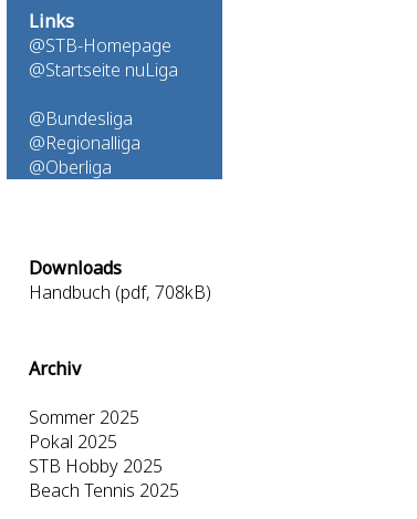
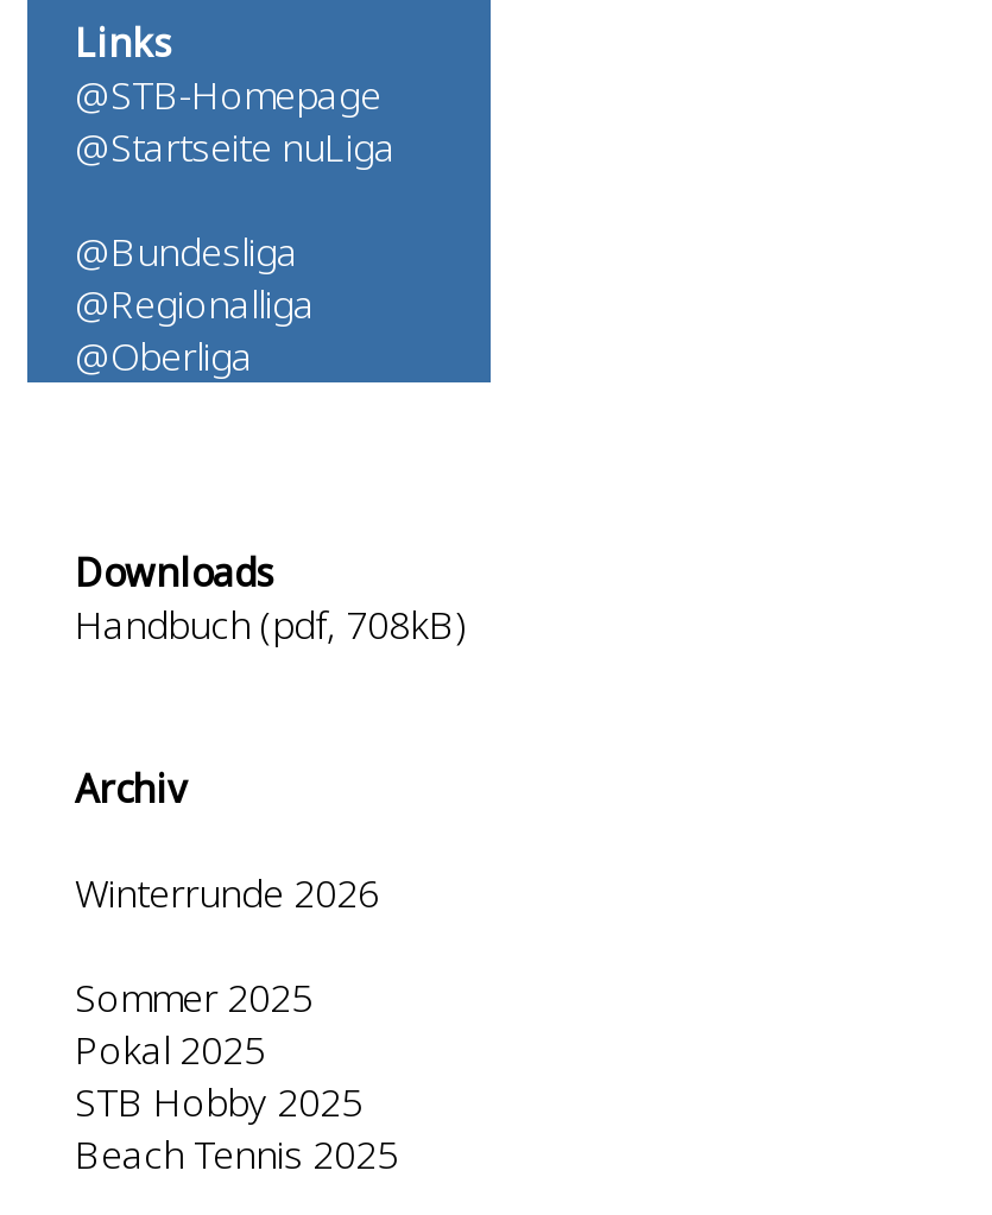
none -> [75,867,379,919] Winterrunde 2026

